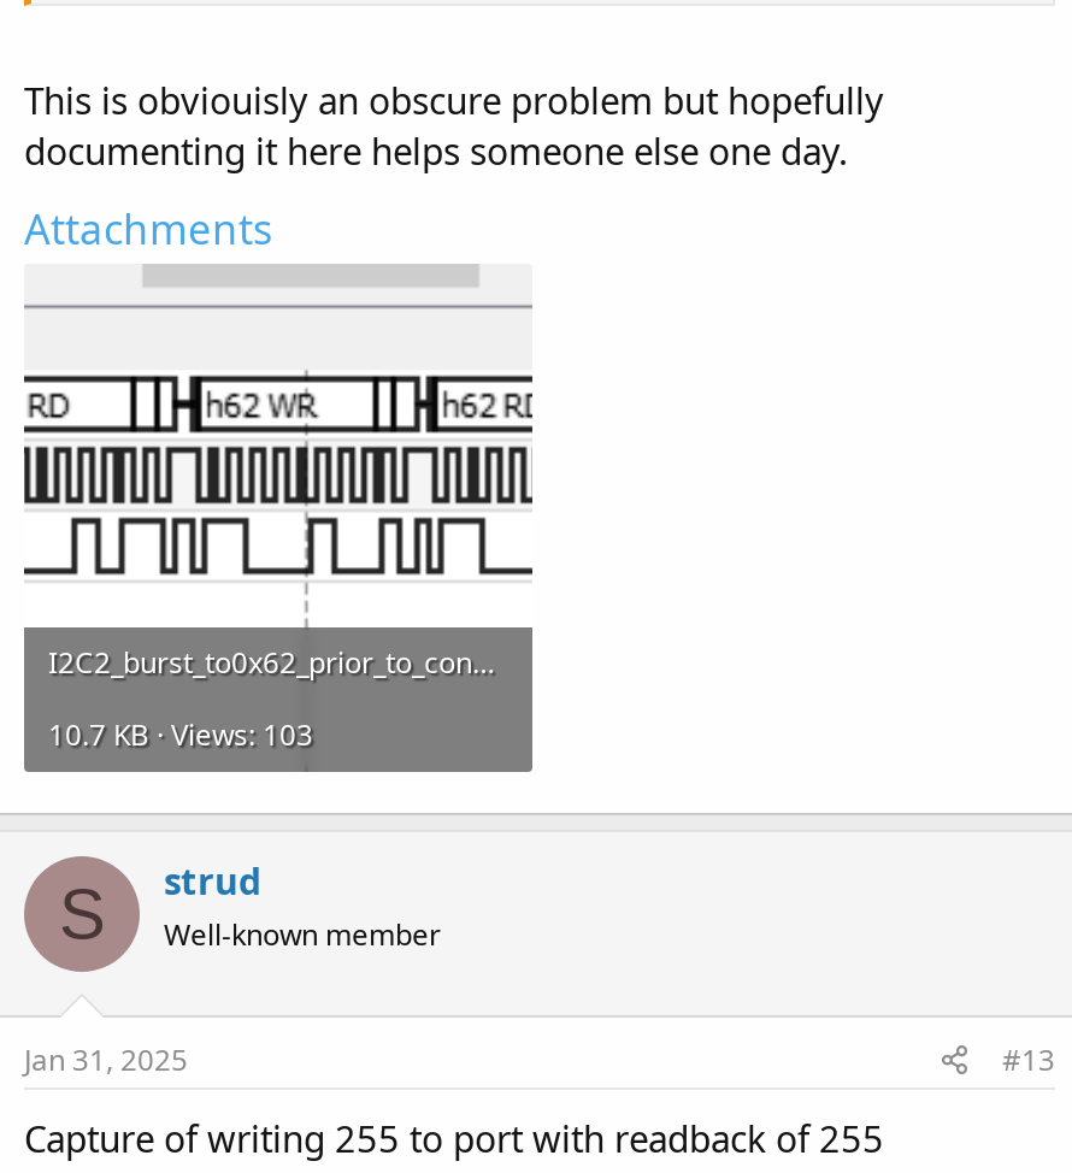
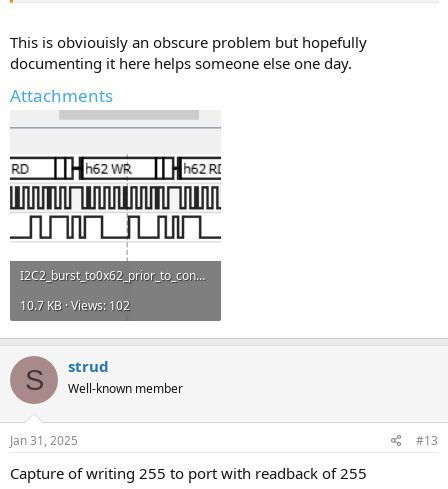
[48,713,313,754] 10.7 KB · Views: 103 -> [20,297,130,314] 10.7 KB · Views: 102

